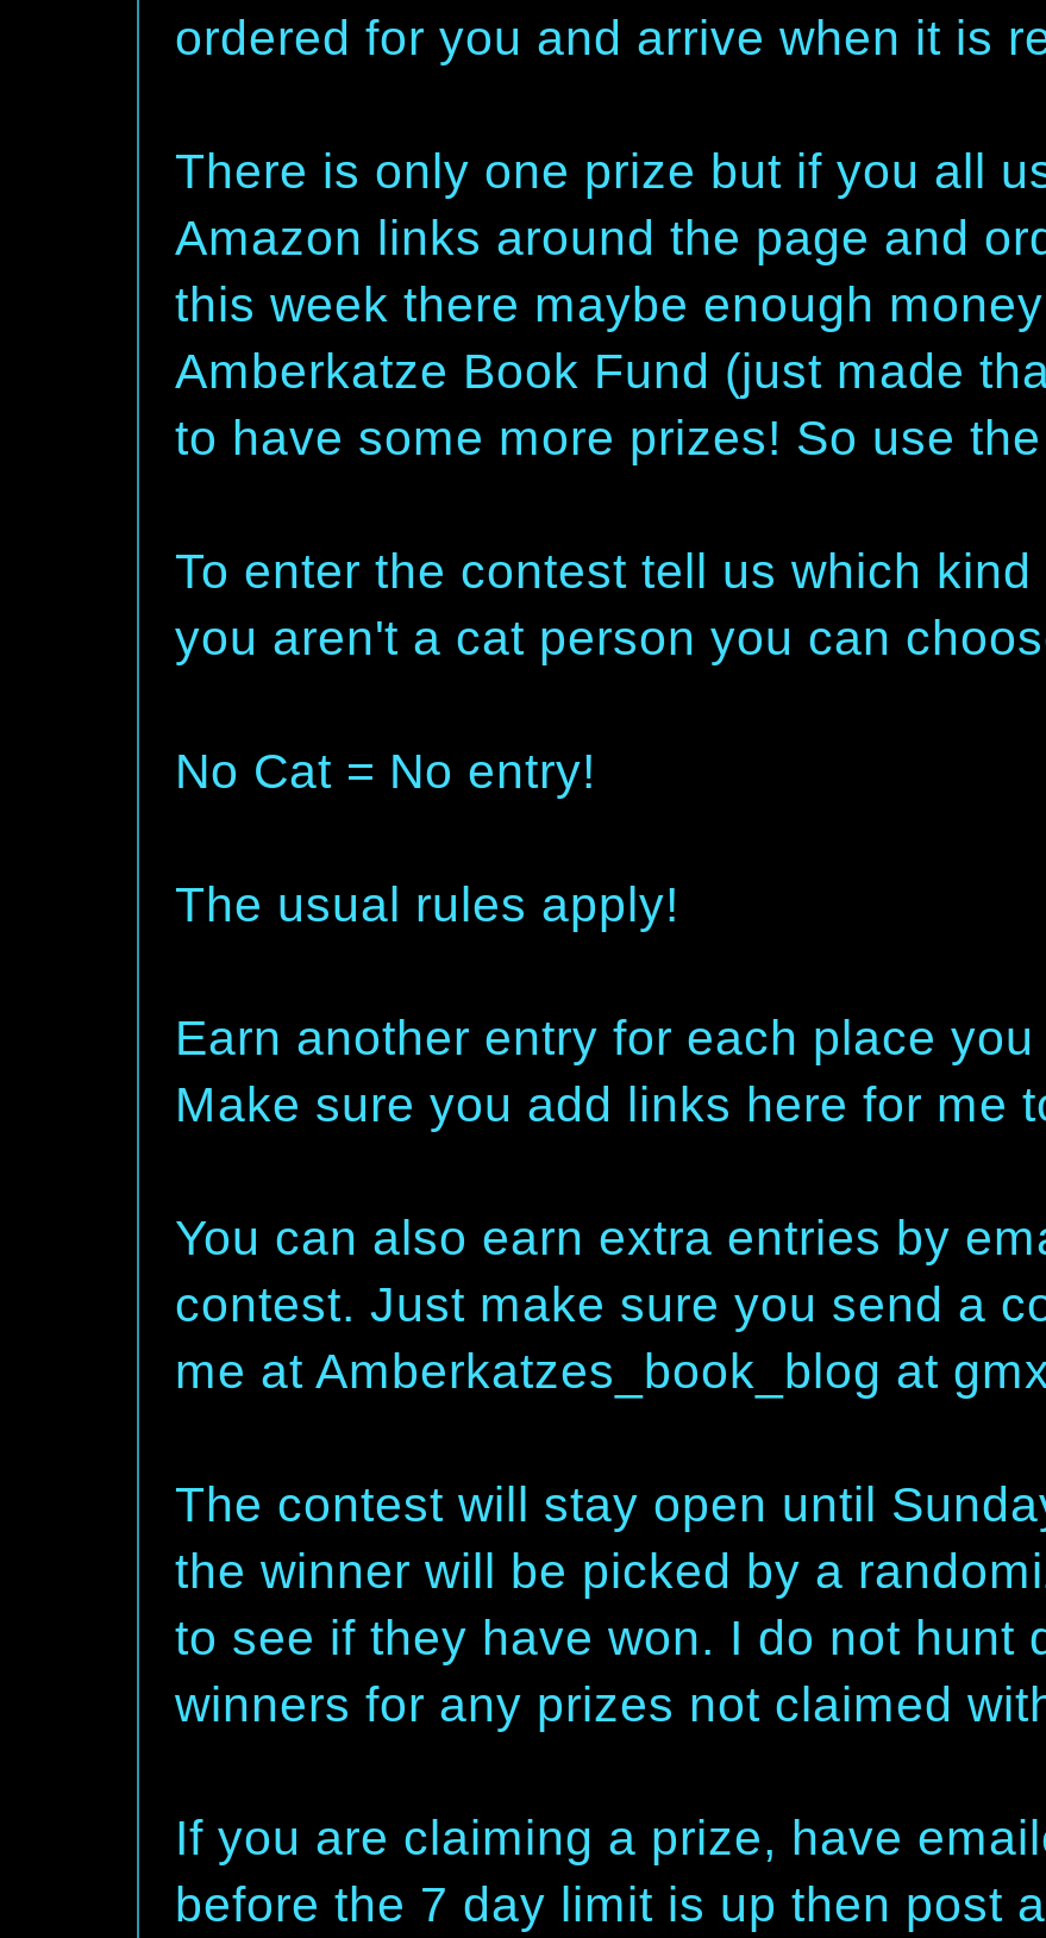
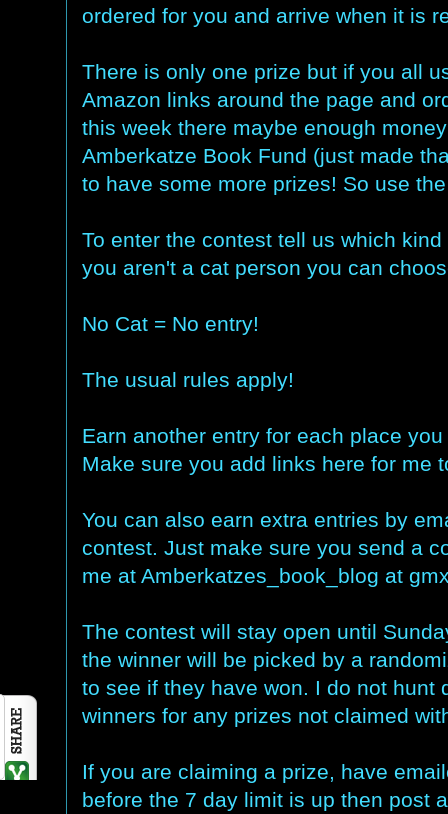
none -> [3,693,38,781] [image]

